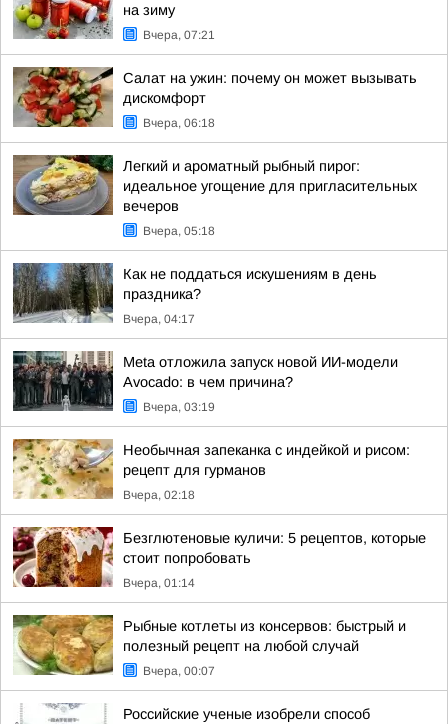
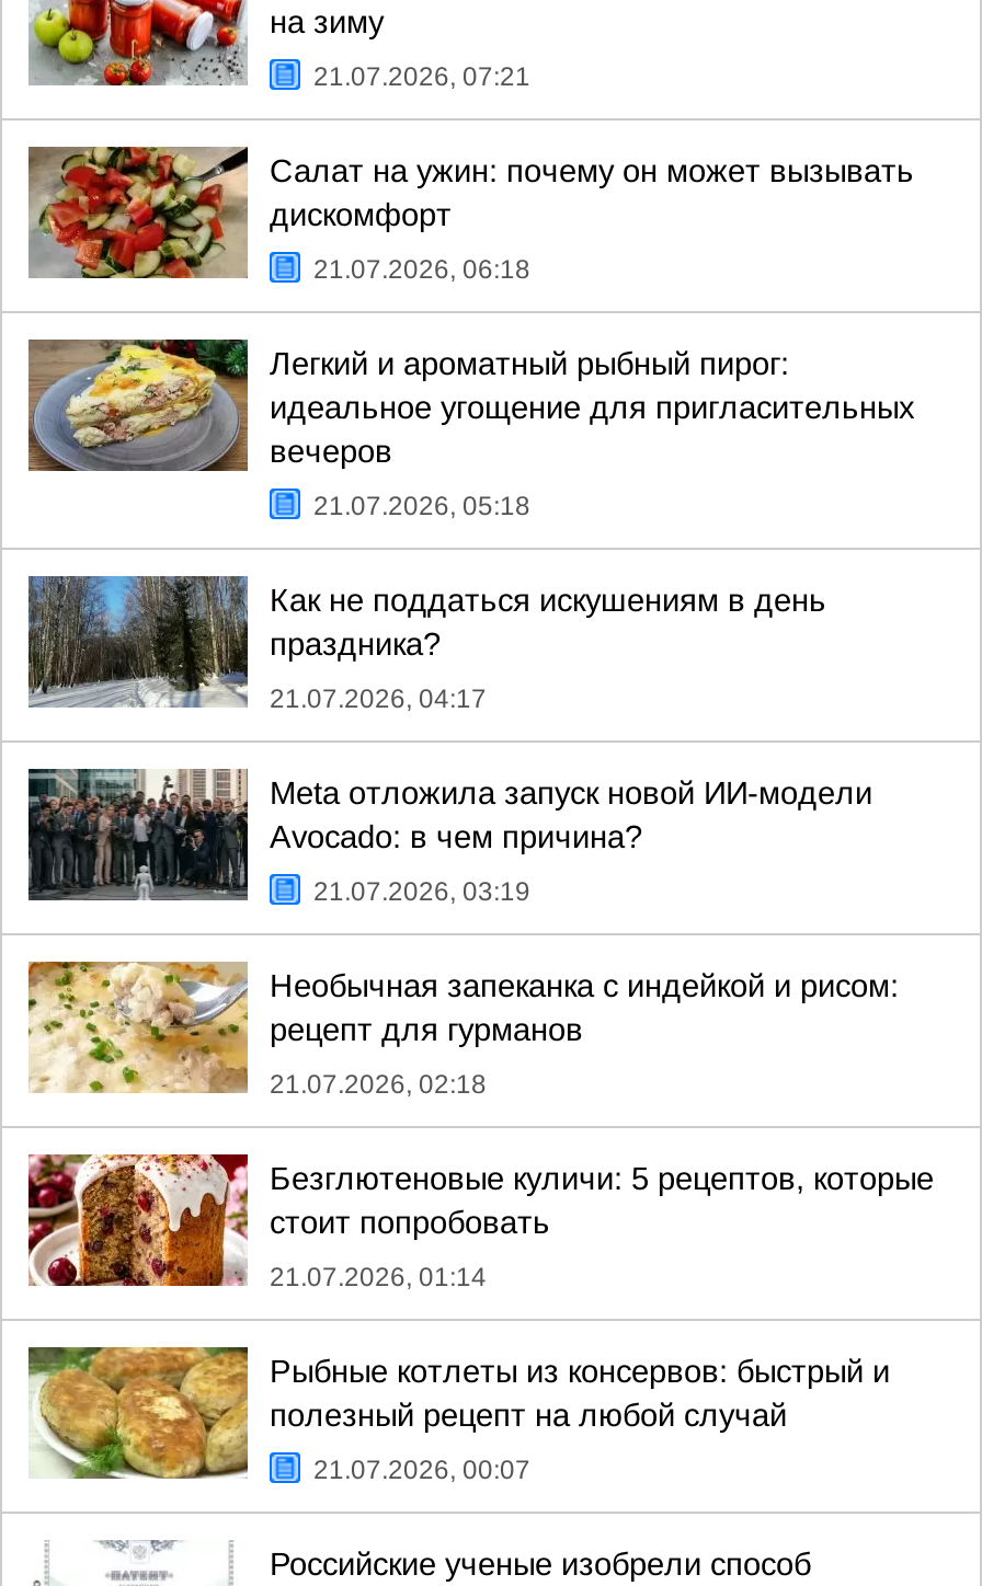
[143,28,215,42] Вчера, 07:21 -> [313,61,530,92] 21.07.2026, 07:21
[143,116,215,130] Вчера, 06:18 -> [313,254,530,285] 21.07.2026, 06:18
[143,224,215,238] Вчера, 05:18 -> [313,491,530,521] 21.07.2026, 05:18
[123,312,195,326] Вчера, 04:17 -> [270,683,487,714] 21.07.2026, 04:17
[143,400,215,414] Вчера, 03:19 -> [313,876,530,907] 21.07.2026, 03:19
[123,488,195,502] Вчера, 02:18 -> [270,1069,487,1100] 21.07.2026, 02:18
[123,576,195,590] Вчера, 01:14 -> [270,1262,487,1292] 21.07.2026, 01:14
[143,664,215,678] Вчера, 00:07 -> [313,1455,530,1485] 21.07.2026, 00:07

